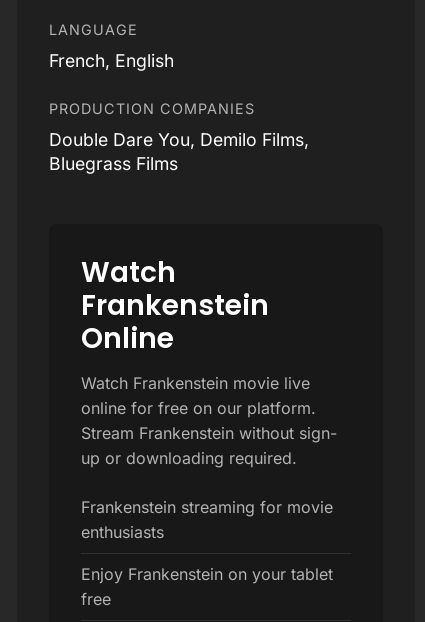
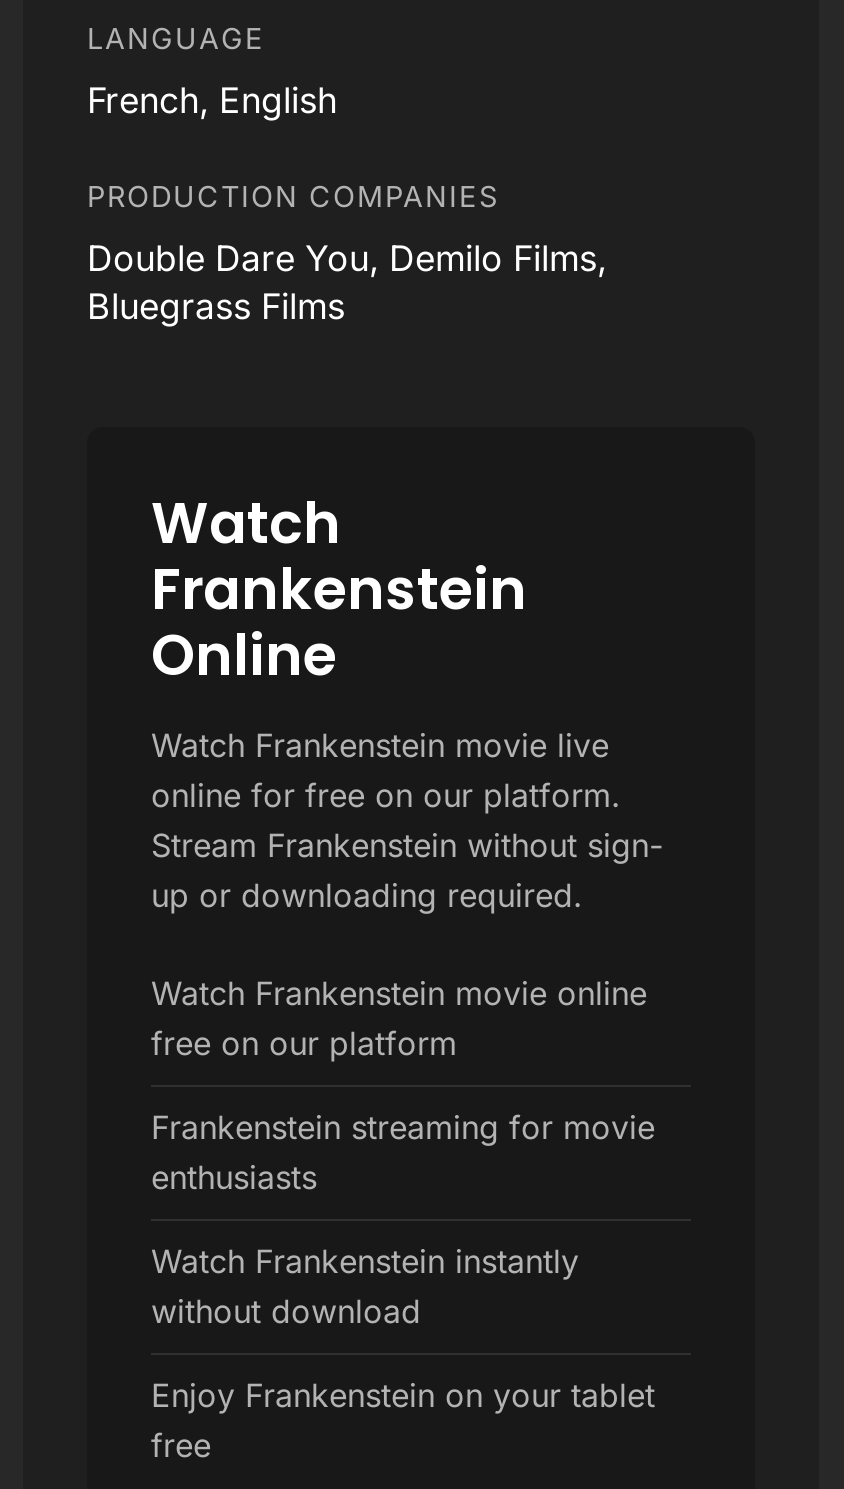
none -> [151,972,647,1062] Watch Frankenstein movie online | free on our platform
none -> [151,1240,579,1330] Watch Frankenstein instantly | without download

